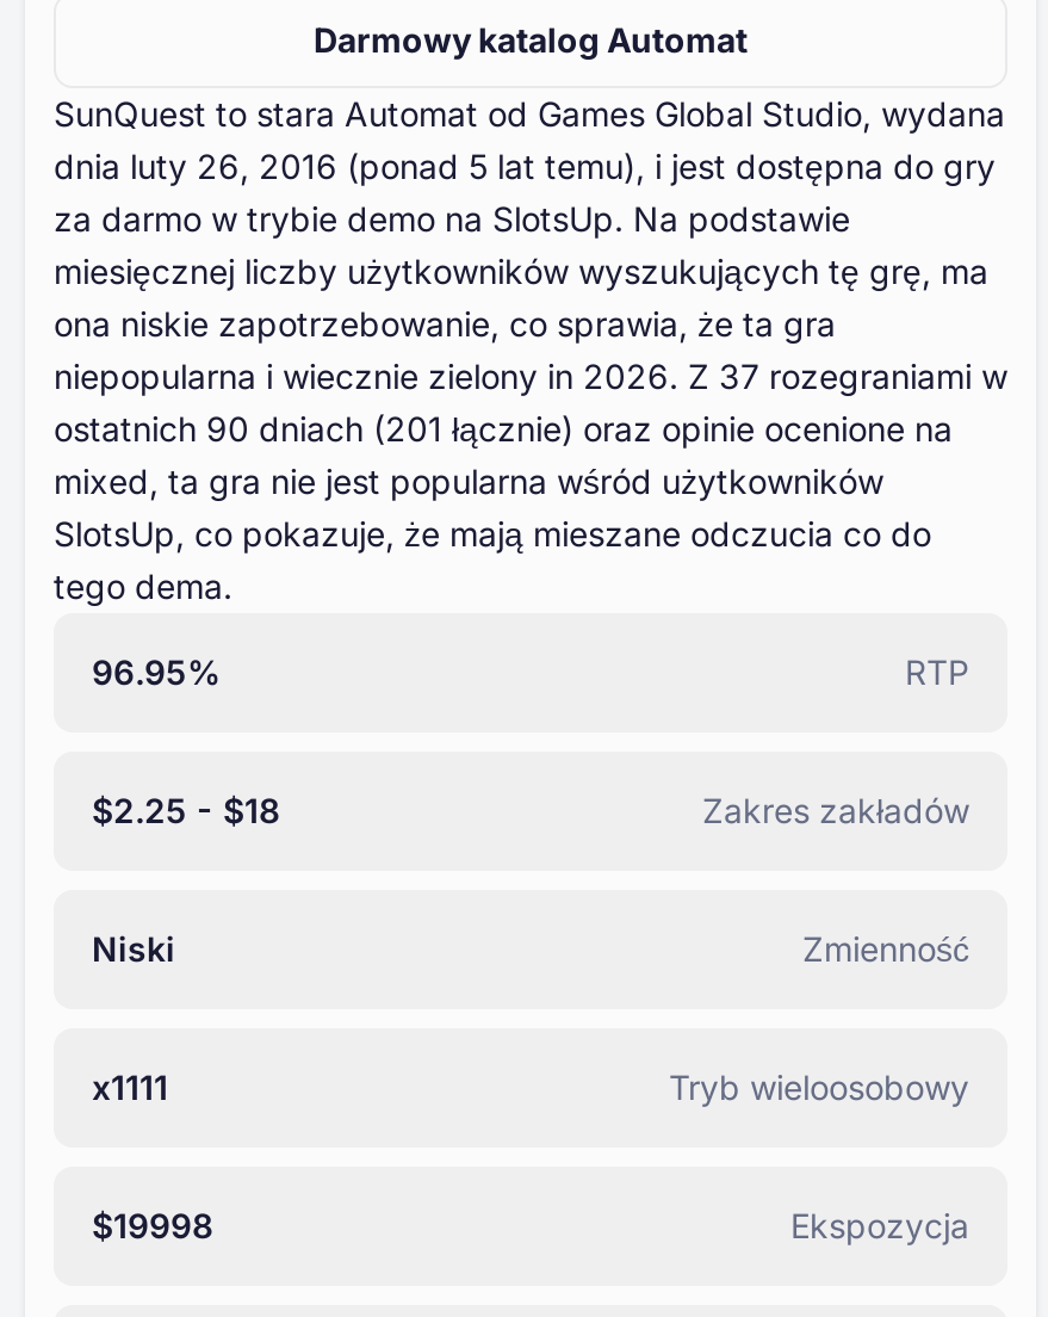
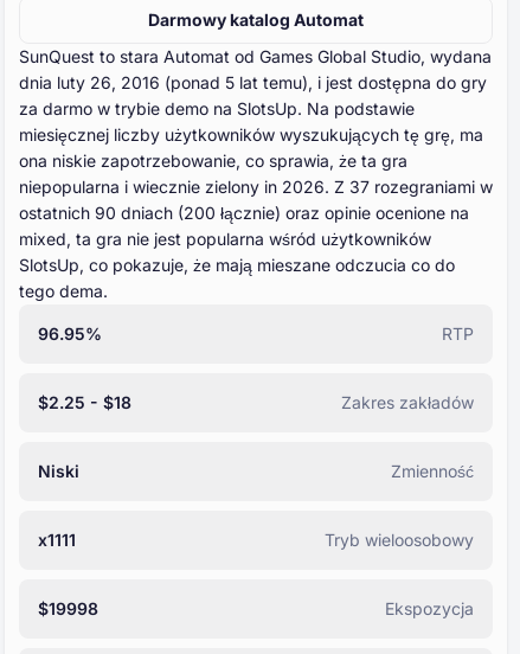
[54,408,953,449] ostatnich 90 dniach (201 łącznie) oraz opinie ocenione na -> [19,203,469,223] ostatnich 90 dniach (200 łącznie) oraz opinie ocenione na

